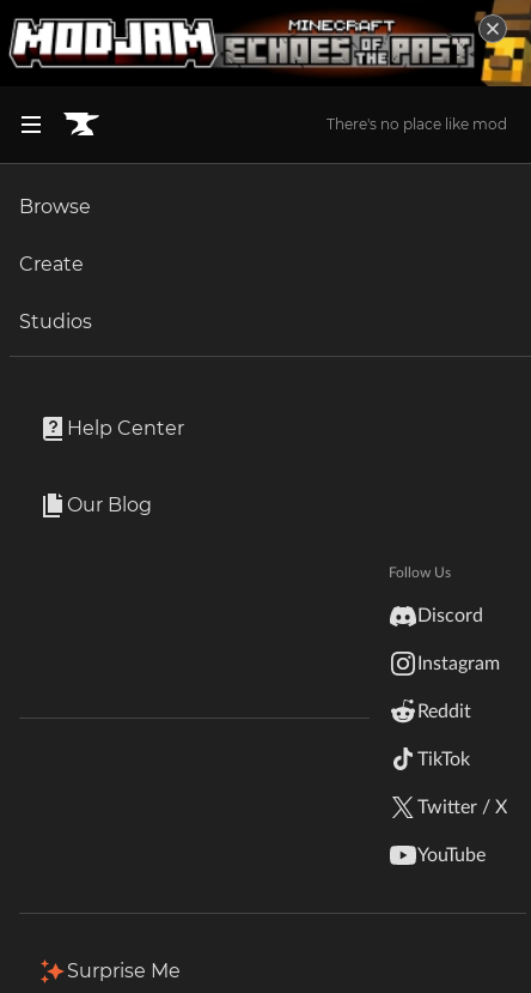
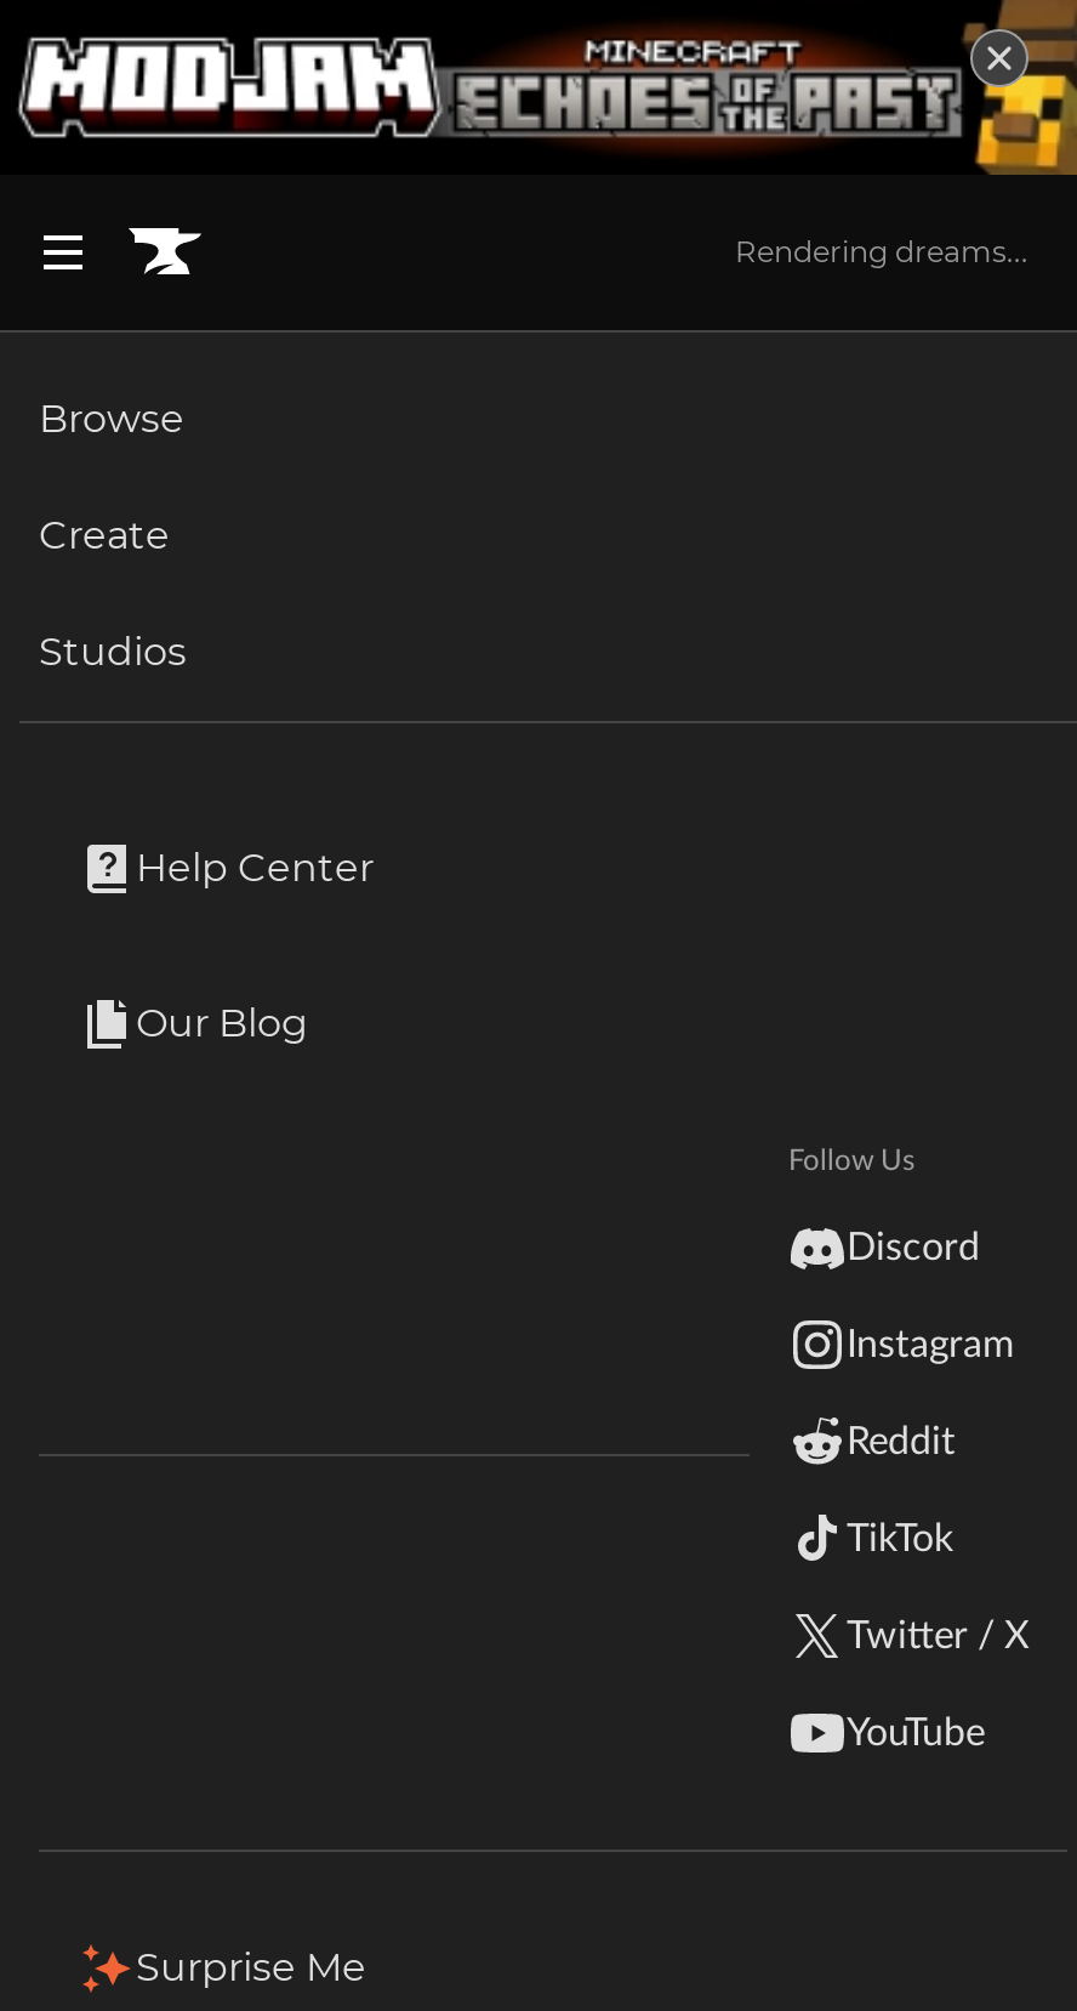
[326,115,507,133] There's no place like mod -> [735,232,1028,269] Rendering dreams...

